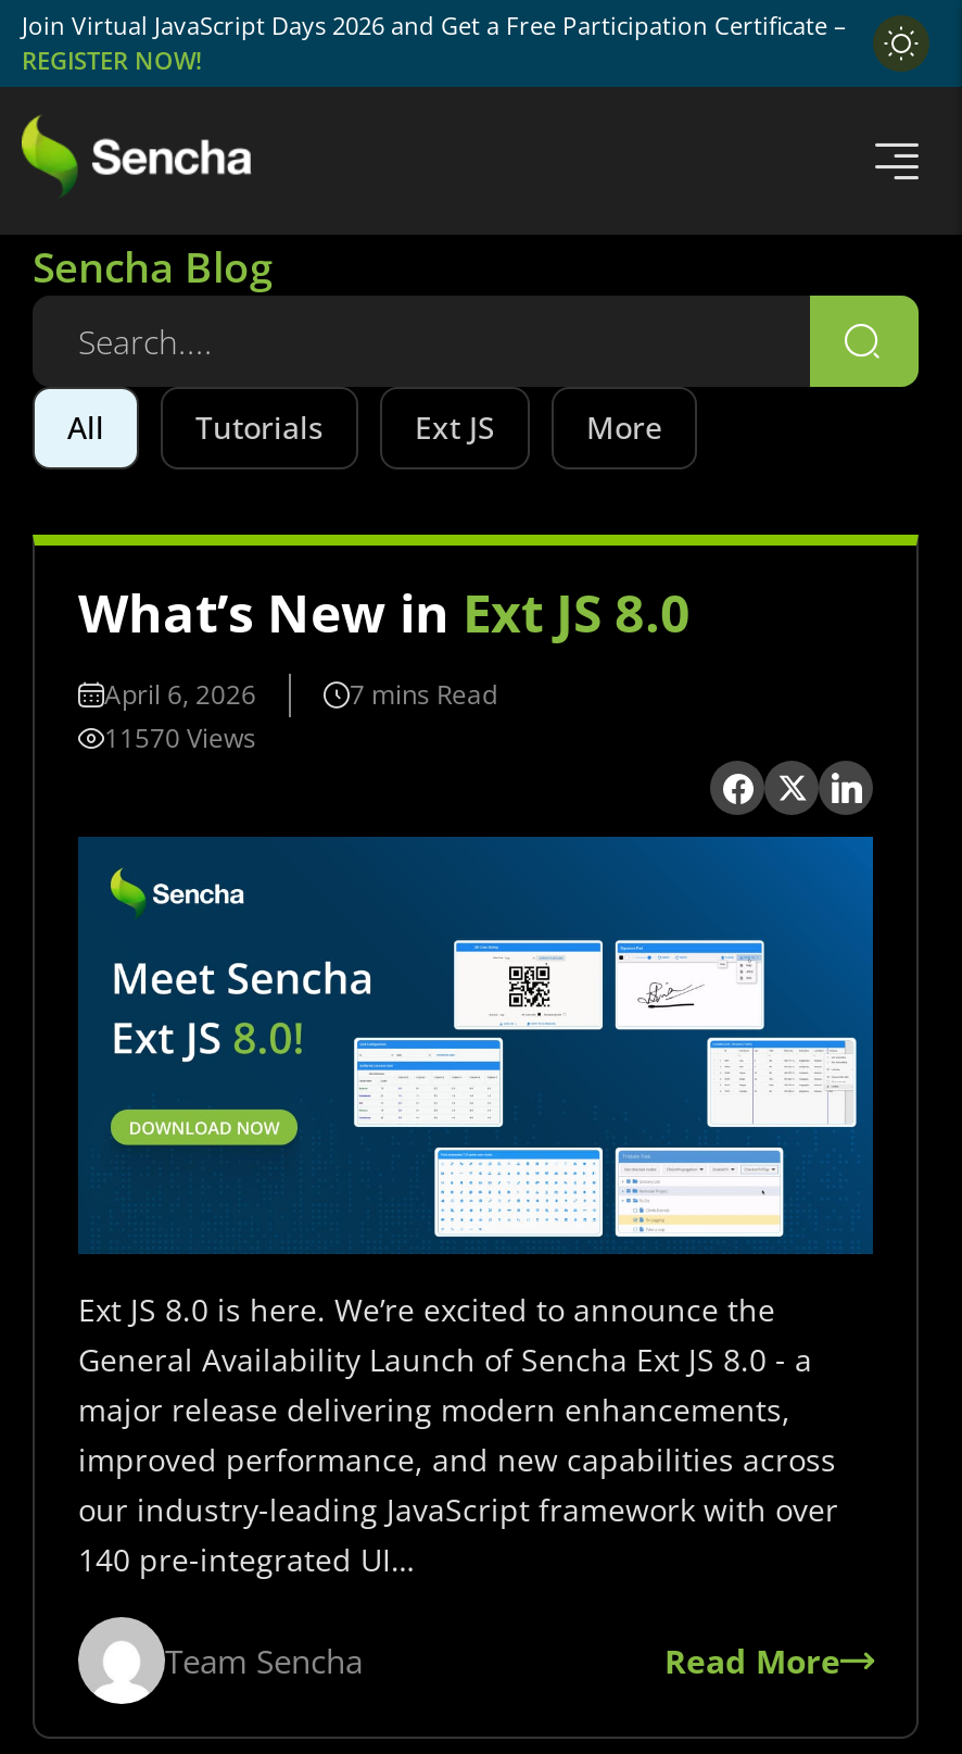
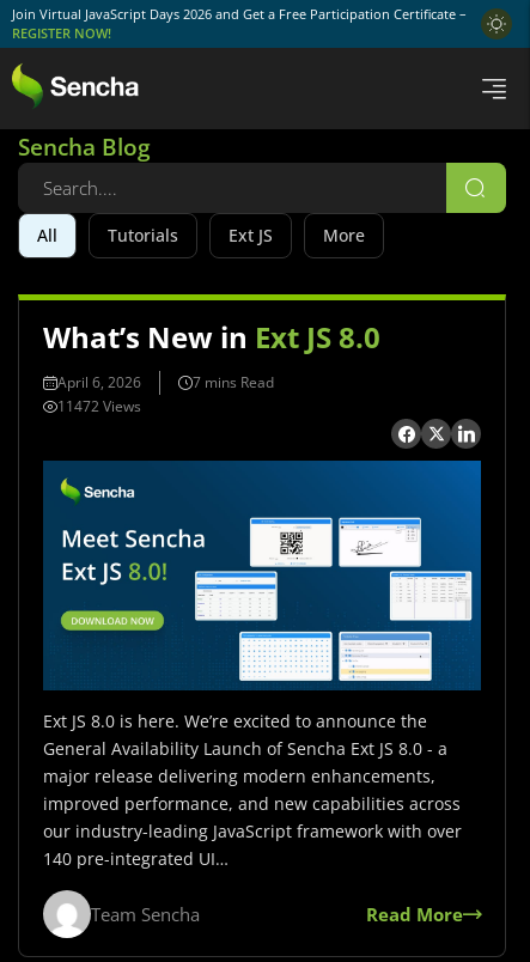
[104,719,256,756] 11570 Views -> [57,396,141,416] 11472 Views

